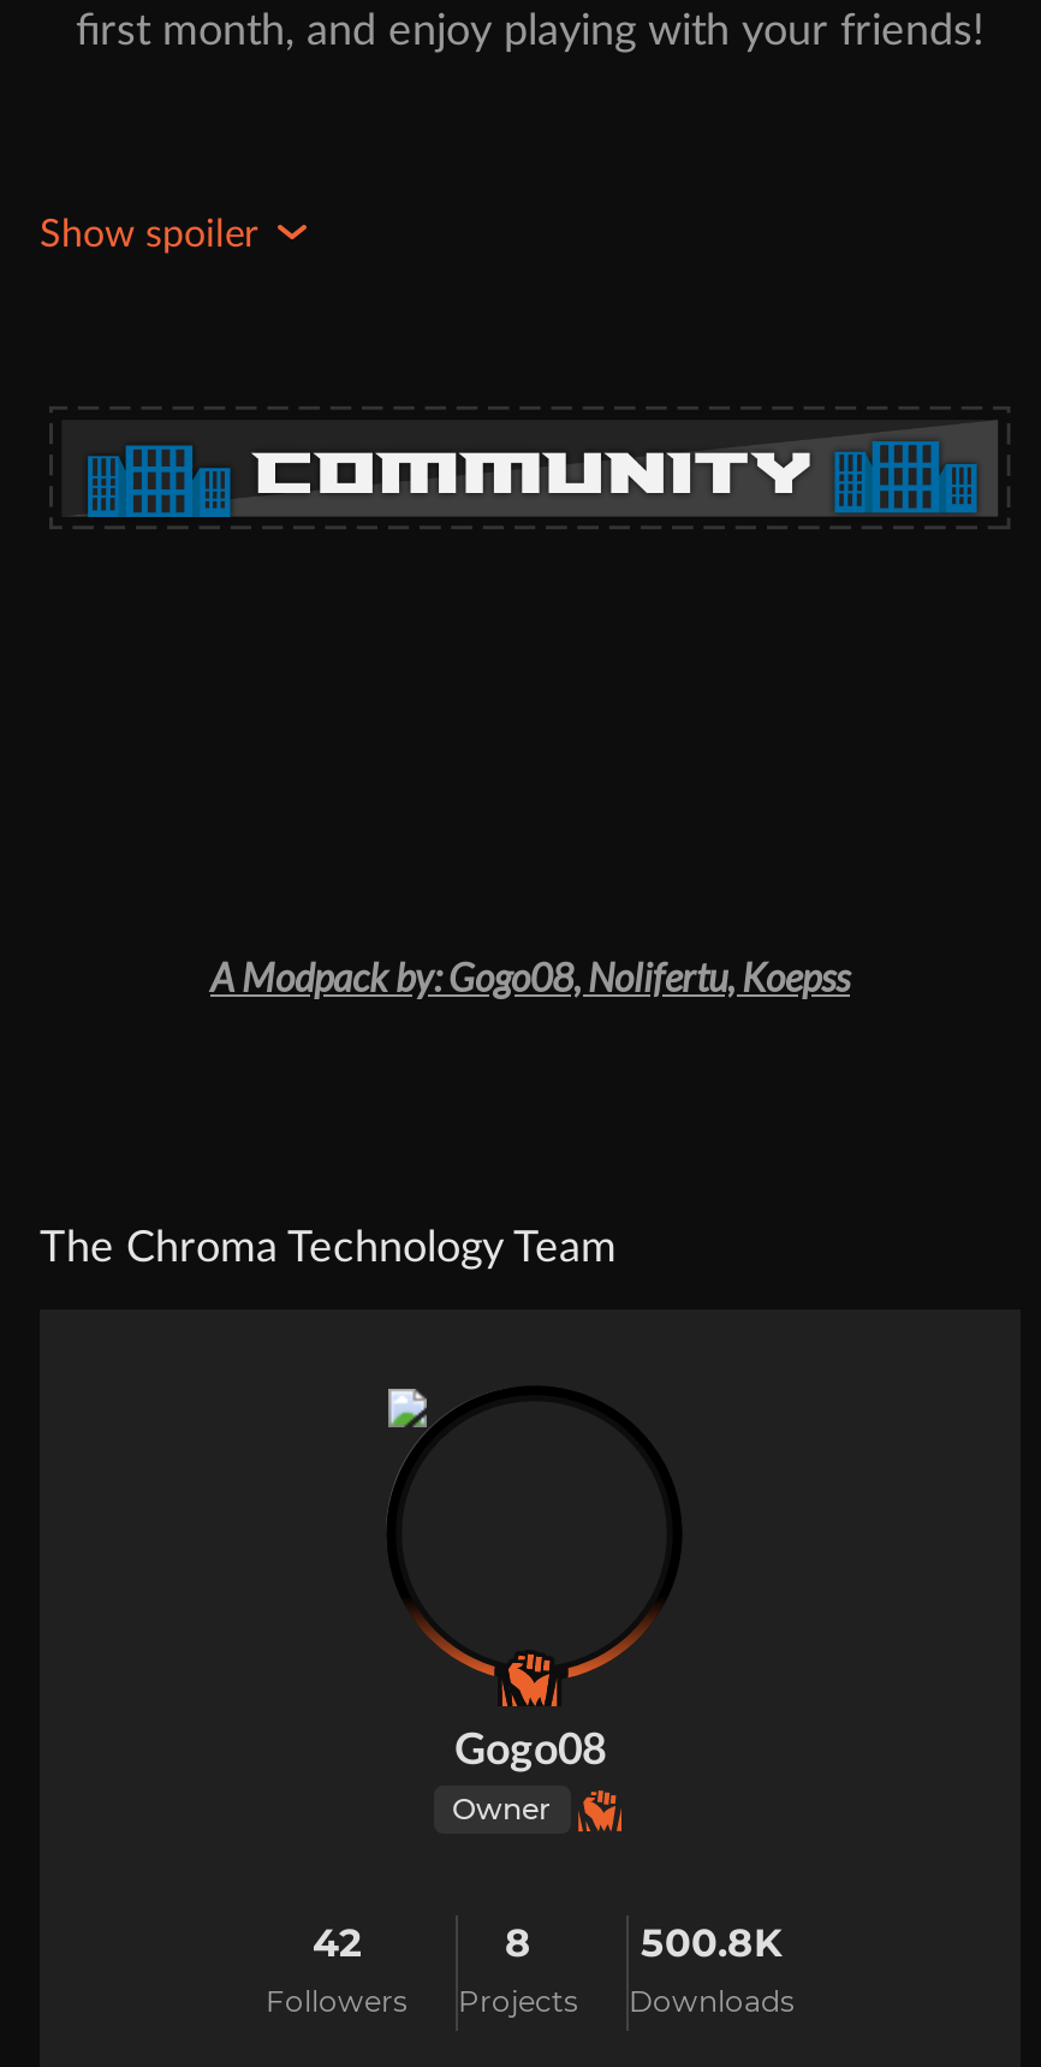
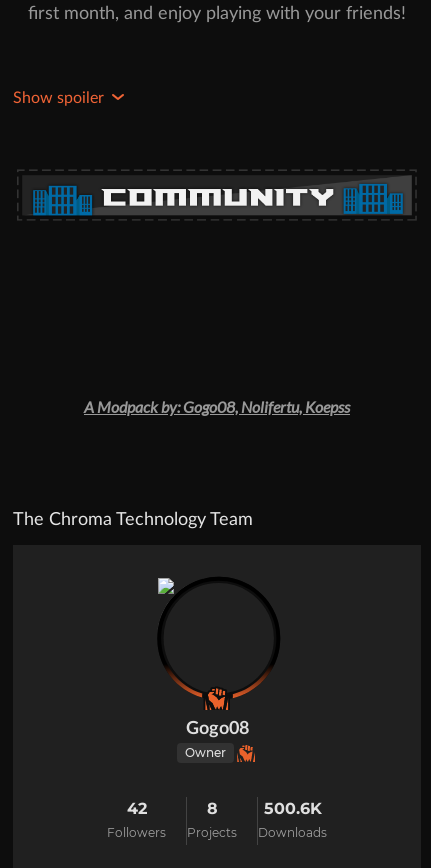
[641,1921,783,1967] 500.8K -> [263,799,321,818] 500.6K

